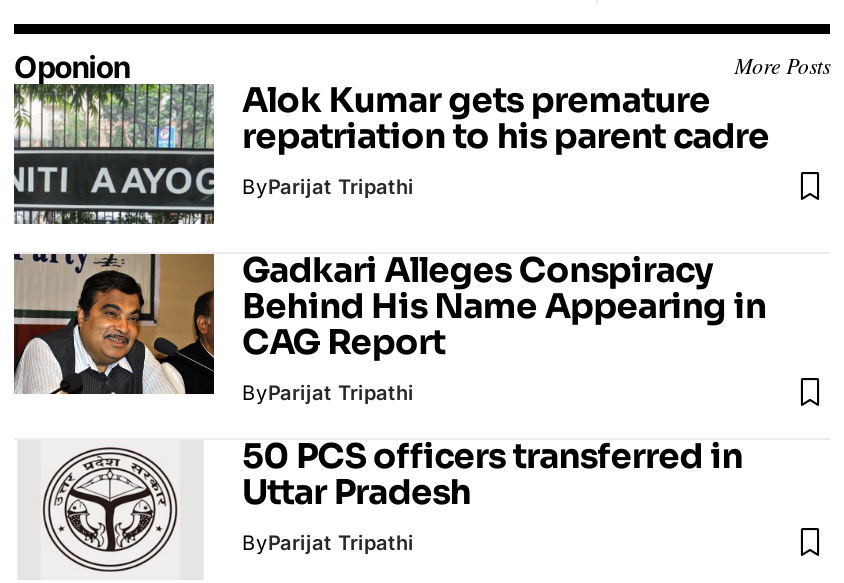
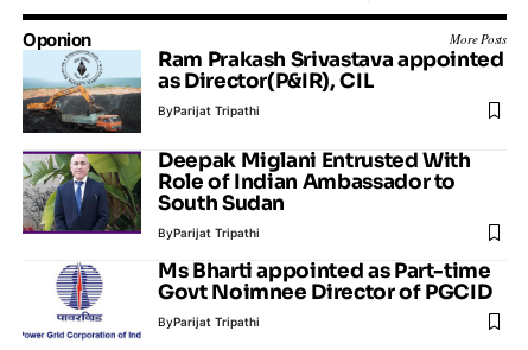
[12,79,769,224] [image] | Alok Kumar gets premature | repatriation to his parent cadre -> [21,47,504,133] [image] | Ram Prakash Srivastava appointed | as Director(P&IR), CIL
[14,249,766,396] [image] | Gadkari Alleges Conspiracy | Behind His Name Appearing in | CAG Report -> [23,148,471,235] [image] | Deepak Miglani Entrusted With | Role of Indian Ambassador to | South Sudan
[16,435,743,574] [image] | 50 PCS officers transferred in | Uttar Pradesh -> [21,258,492,339] [image] | Ms Bharti appointed as Part-time | Govt Noimnee Director of PGCID

